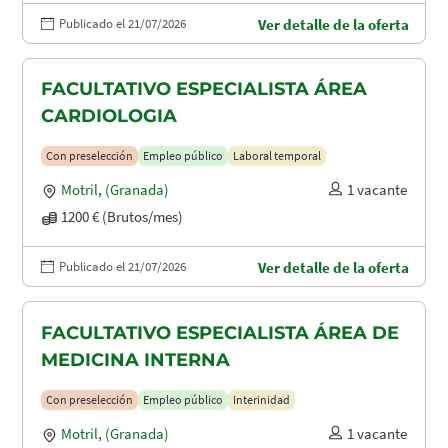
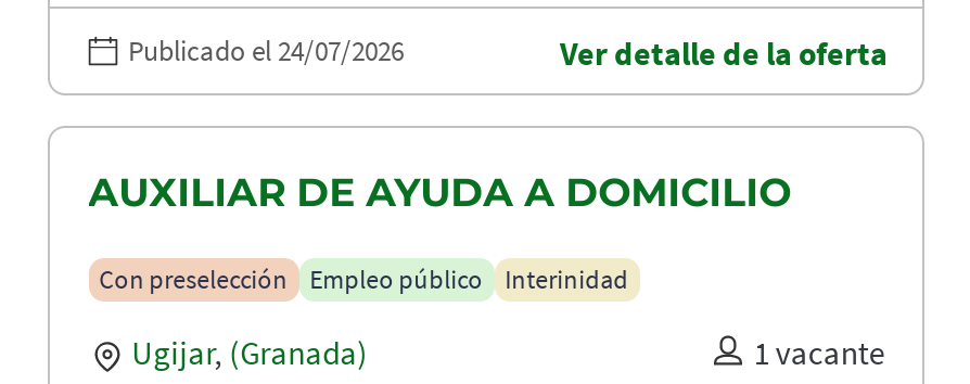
[59,15,186,32] Publicado el 21/07/2026 -> [128,32,404,69] Publicado el 24/07/2026
[41,78,409,371] FACULTATIVO ESPECIALISTA ÁREA | CARDIOLOGIA | Con preselección | Empleo público | Laboral temporal | Motril, (Granada) | 1 vacante | 1200 € (Brutos/mes) | Publicado el 21/07/2026 | Ver detalle de la oferta | FACULTATIVO ESPECIALISTA ÁREA DE | MEDICINA INTERNA -> [88,170,791,218] AUXILIAR DE AYUDA A DOMICILIO
[61,424,169,443] Motril, (Granada) -> [132,333,368,374] Ugijar, (Granada)

